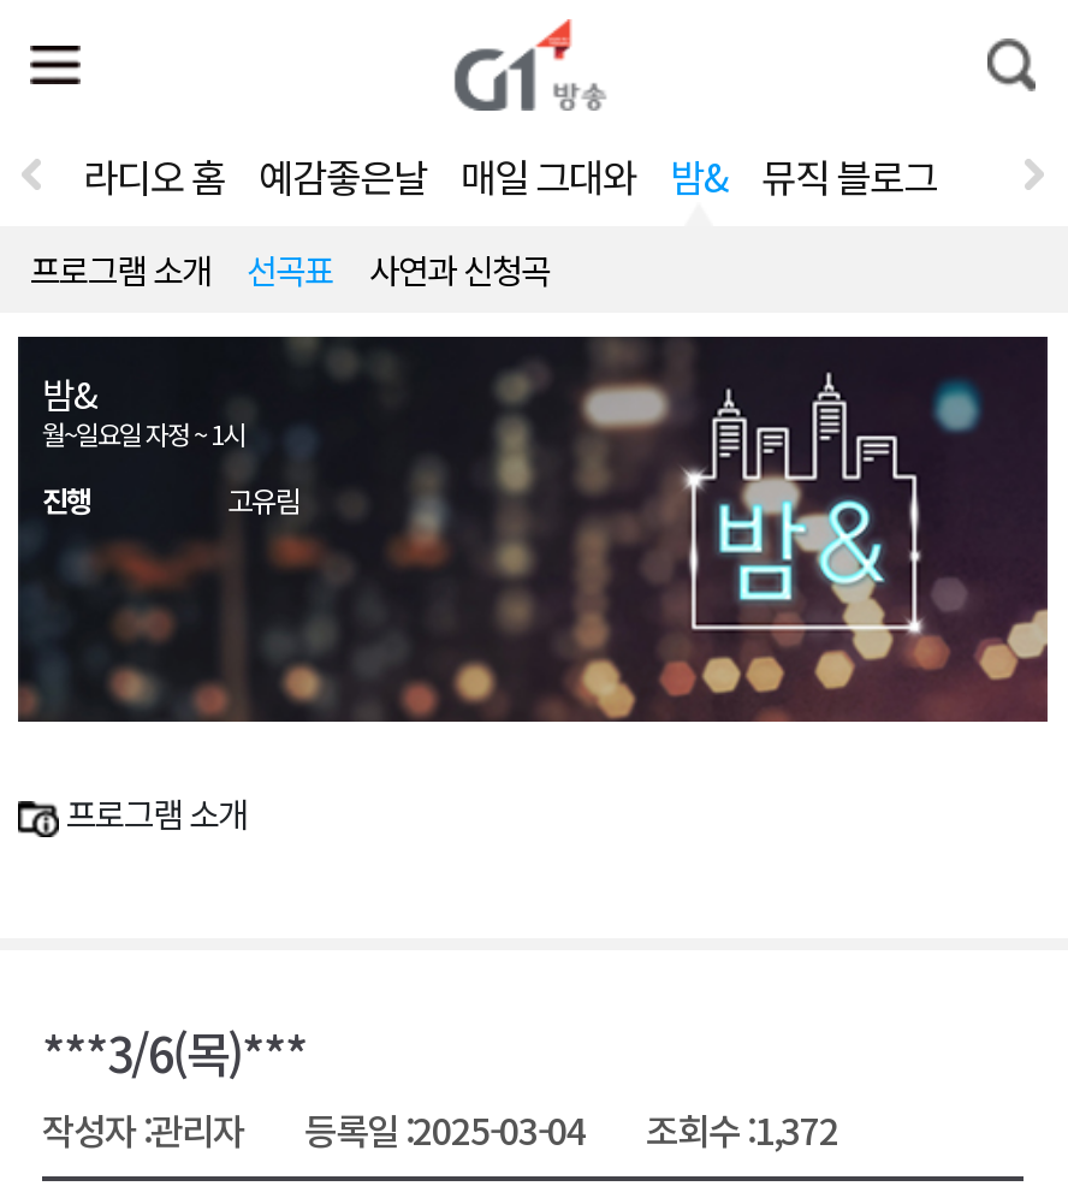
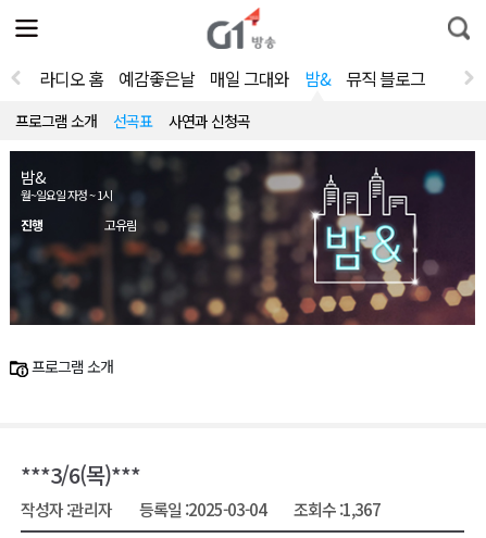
[42,1103,838,1154] 작성자 : 관리자 등록일 : 2025-03-04 조회수 : 1,372 -> [21,497,381,520] 작성자 : 관리자 등록일 : 2025-03-04 조회수 : 1,367

